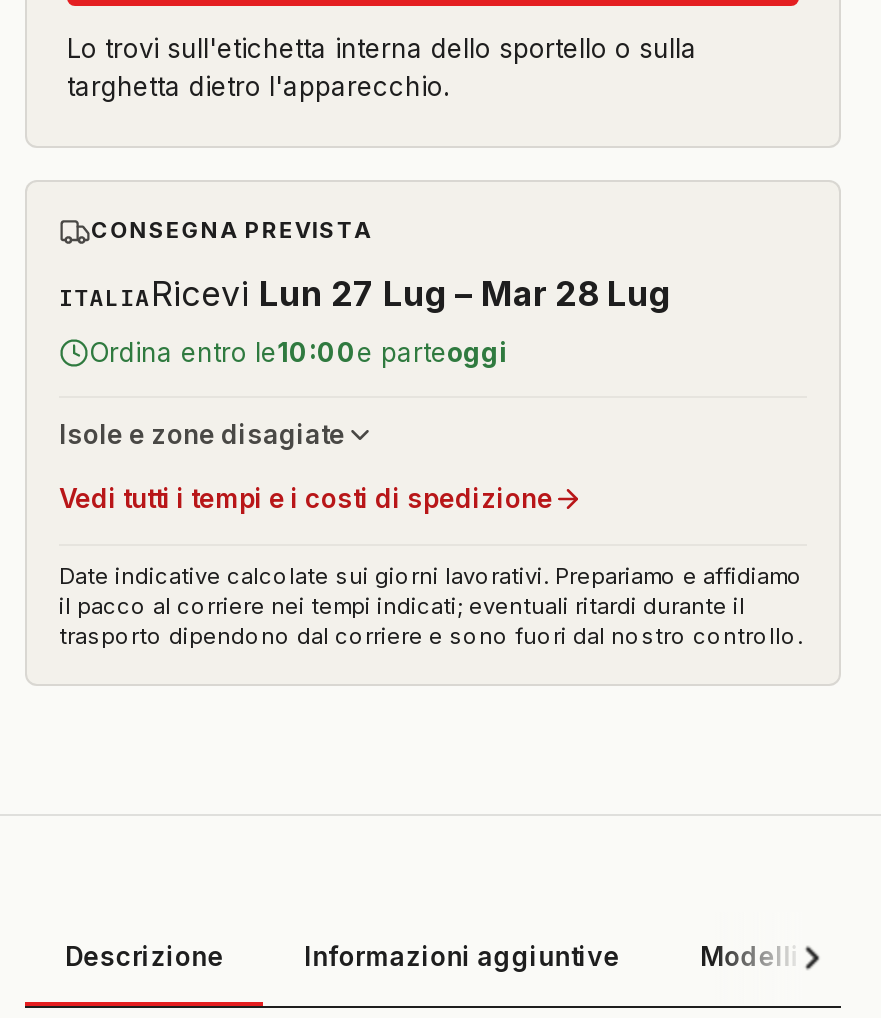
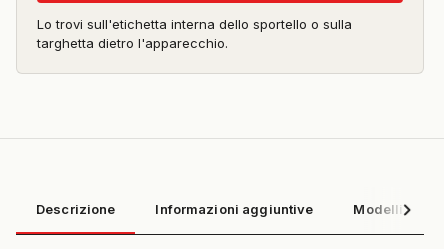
[59,216,803,650] CONSEGNA PREVISTA | ITALIARicevi Lun 27 Lug – Mar 28 Lug | Ordina entro le10:00e parteoggi | Isole e zone disagiate | Vedi tutti i tempi e i costi di spedizione | Date indicative calcolate sui giorni lavorativi. Prepariamo e affidiamo | il pacco al corriere nei tempi indicati; eventuali ritardi durante il | trasporto dipendono dal corriere e sono fuori dal nostro controllo. -> none

